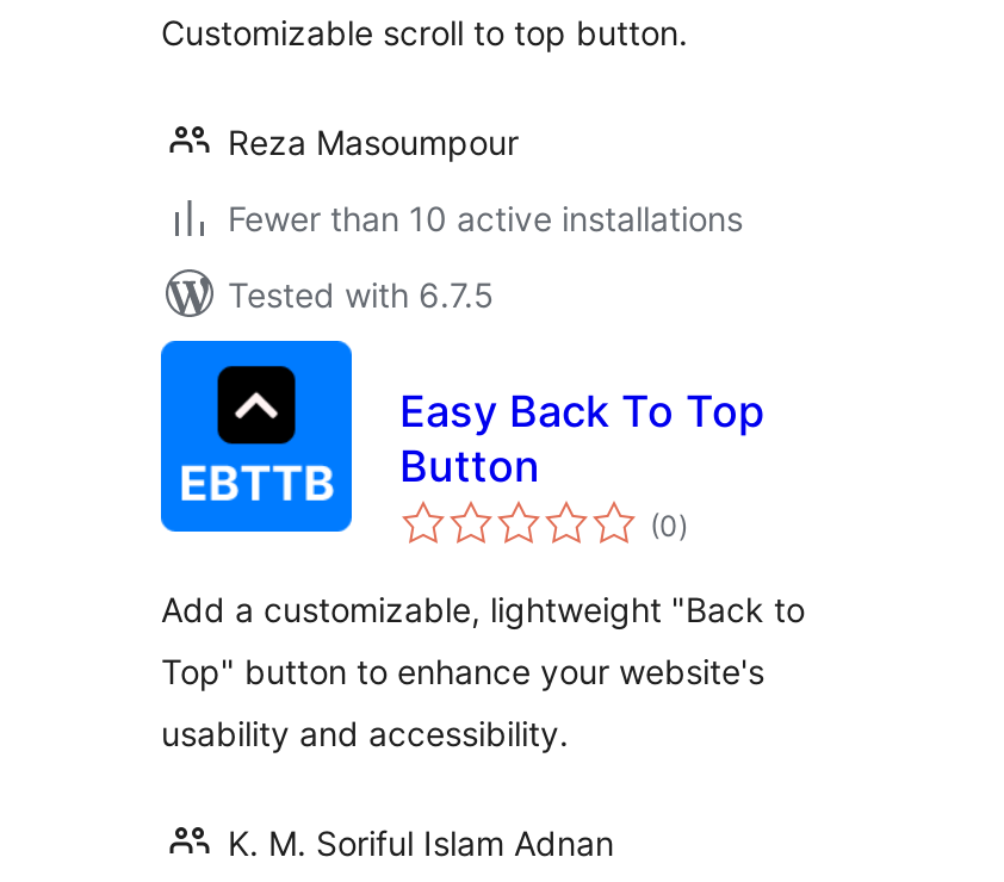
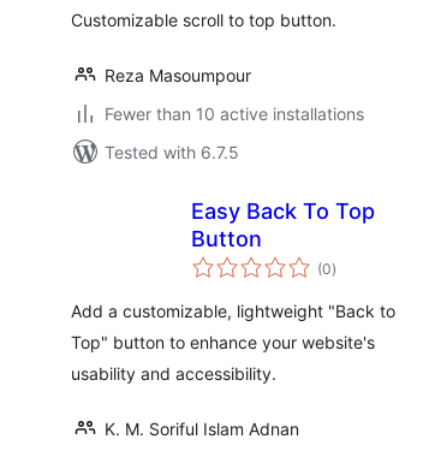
[159,338,354,534] [image] -> none

